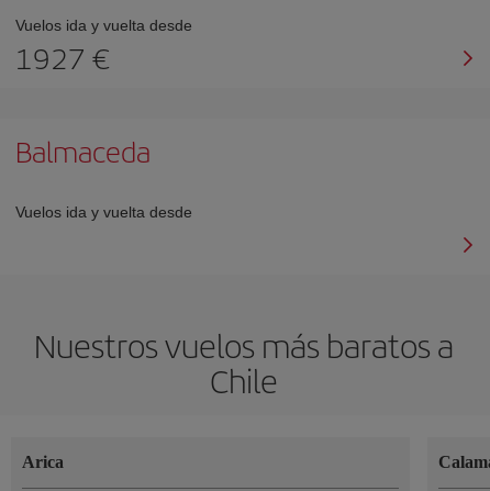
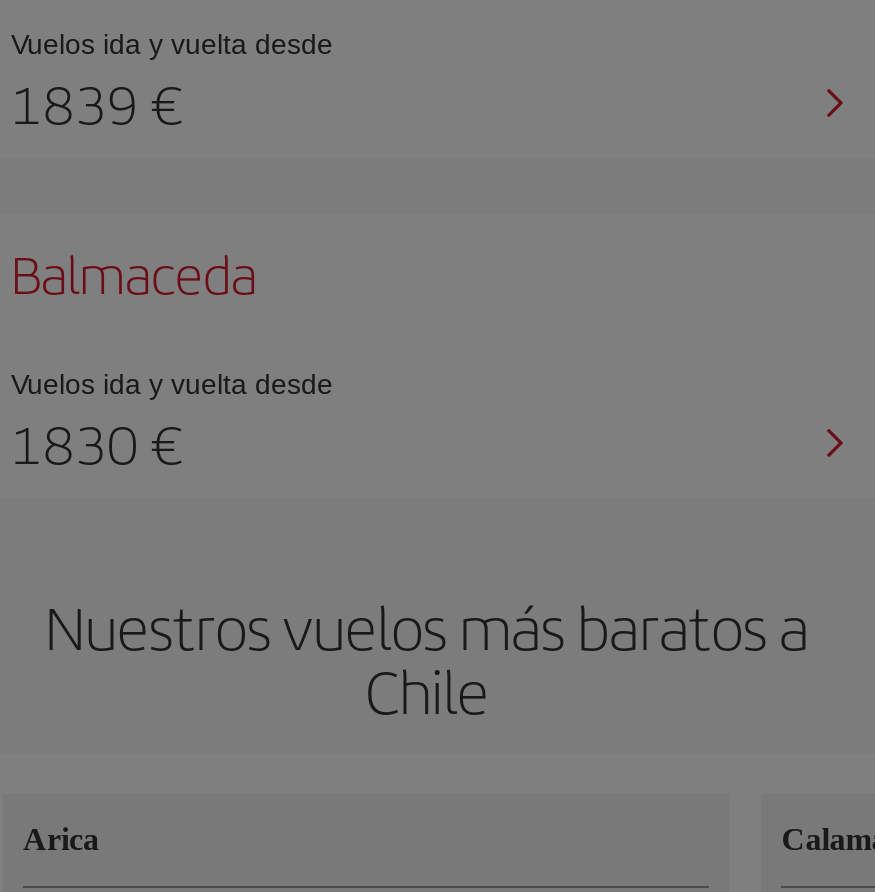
[15,37,110,78] 1927 € -> [11,66,183,140] 1839 €
none -> [11,406,183,480] 1830 €

